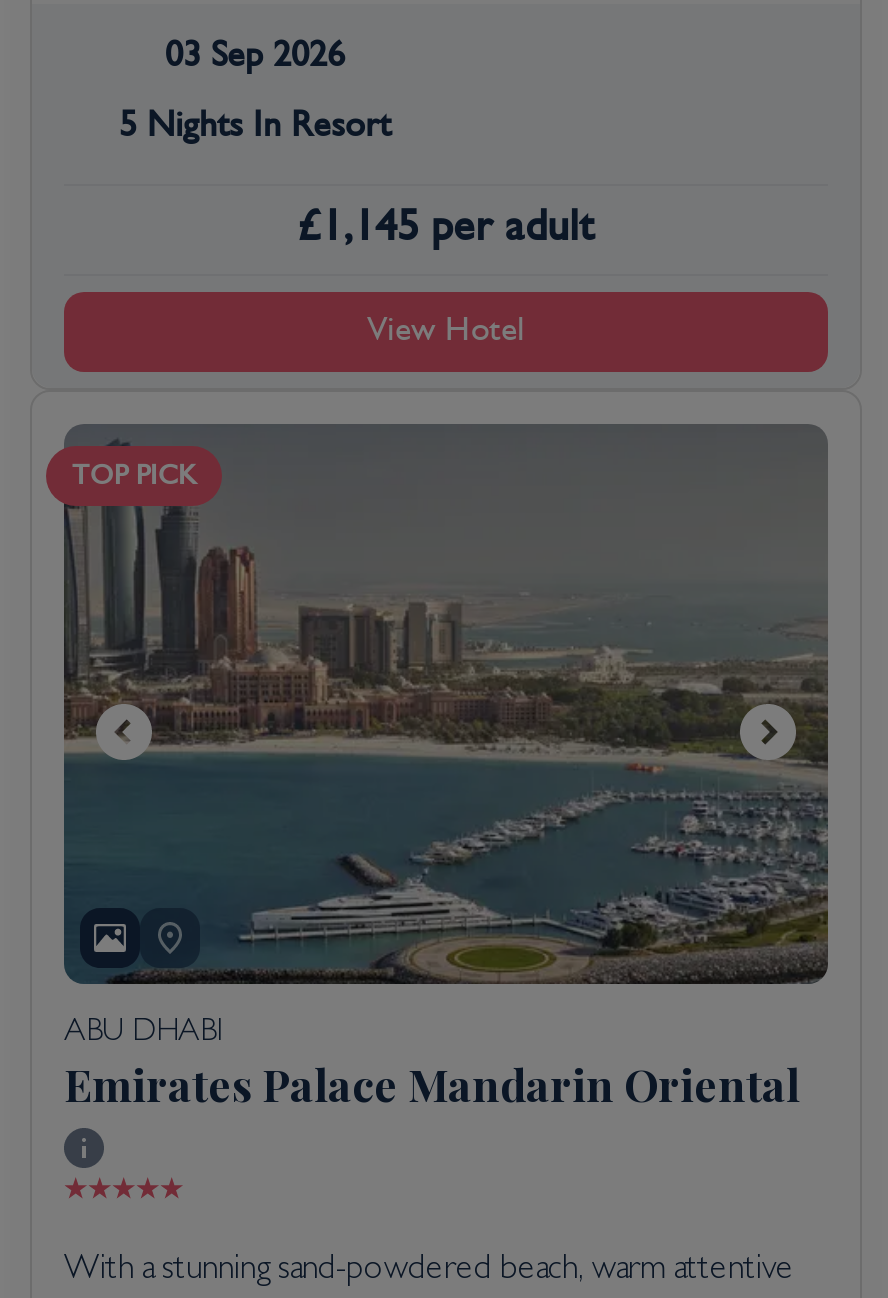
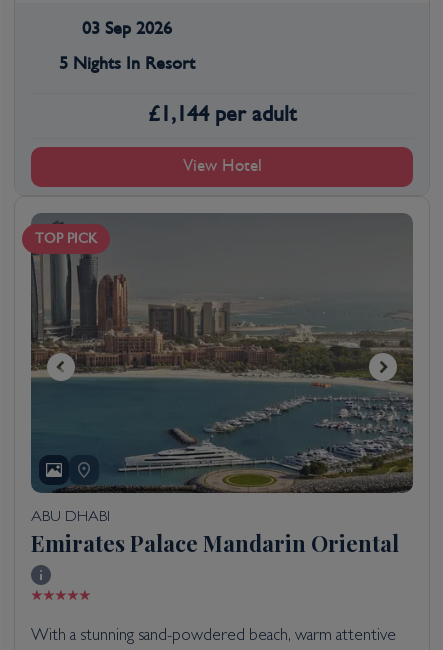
[297,201,595,249] £1,145 per adult -> [147,102,296,126] £1,144 per adult

